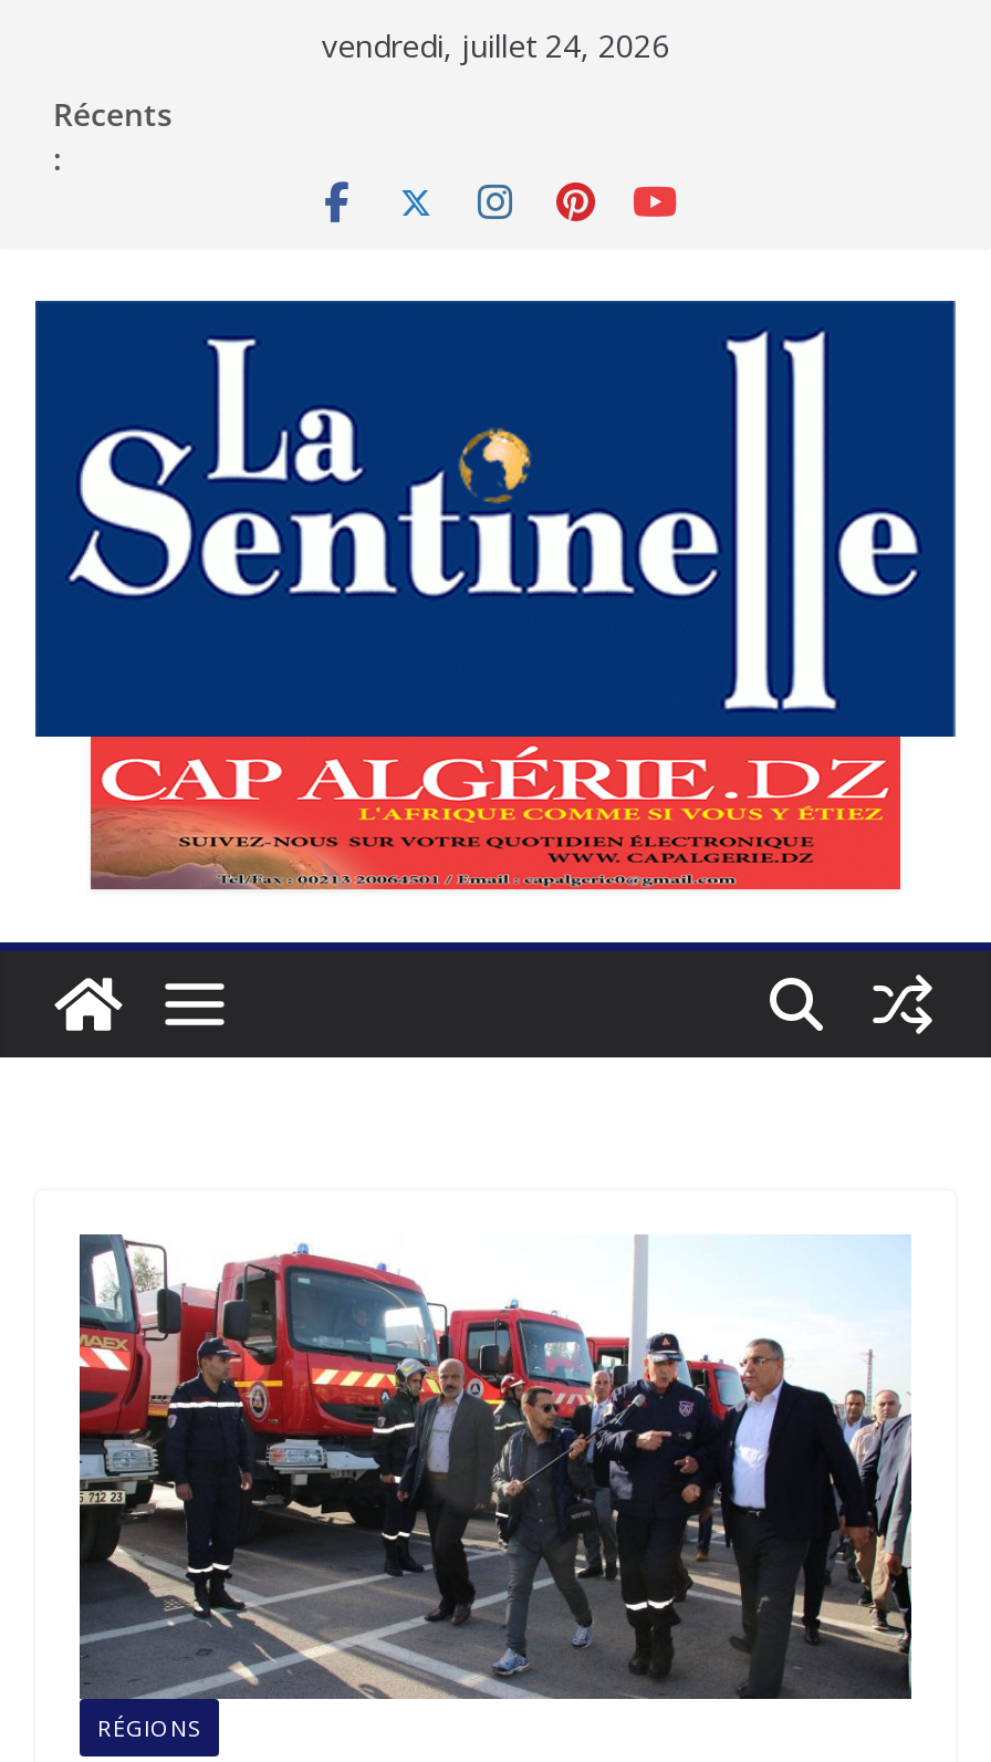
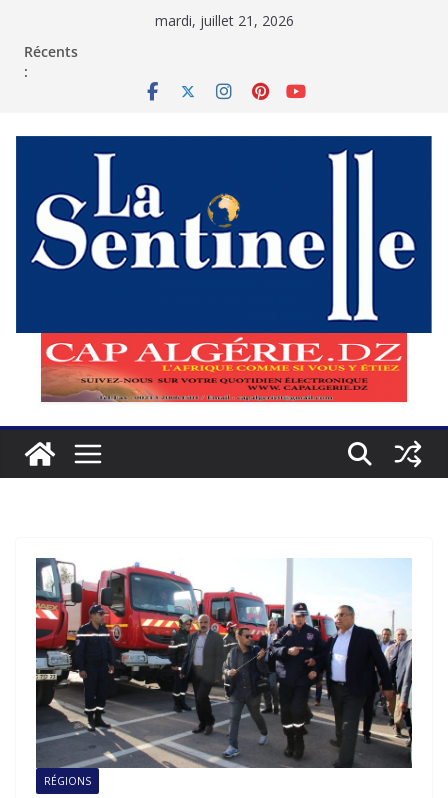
[322,24,669,66] vendredi, juillet 24, 2026 -> [154,11,293,30] mardi, juillet 21, 2026

